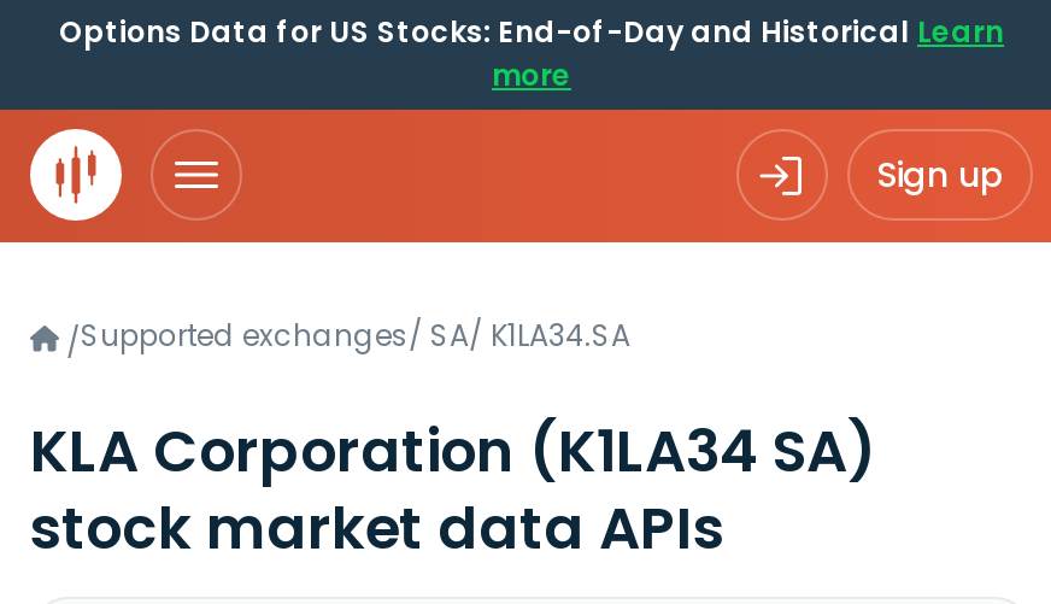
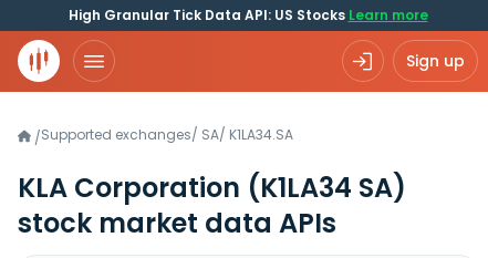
[59,11,1004,95] Options Data for US Stocks: End-of-Day and Historical Learn | more -> [68,6,428,24] High Granular Tick Data API: US Stocks Learn more

